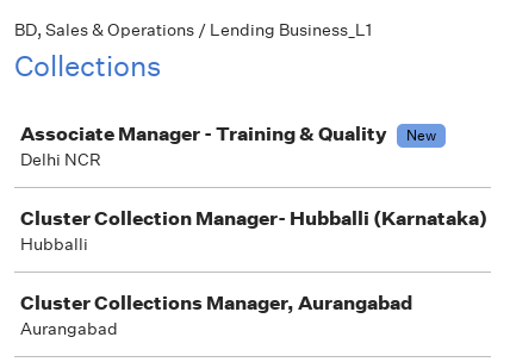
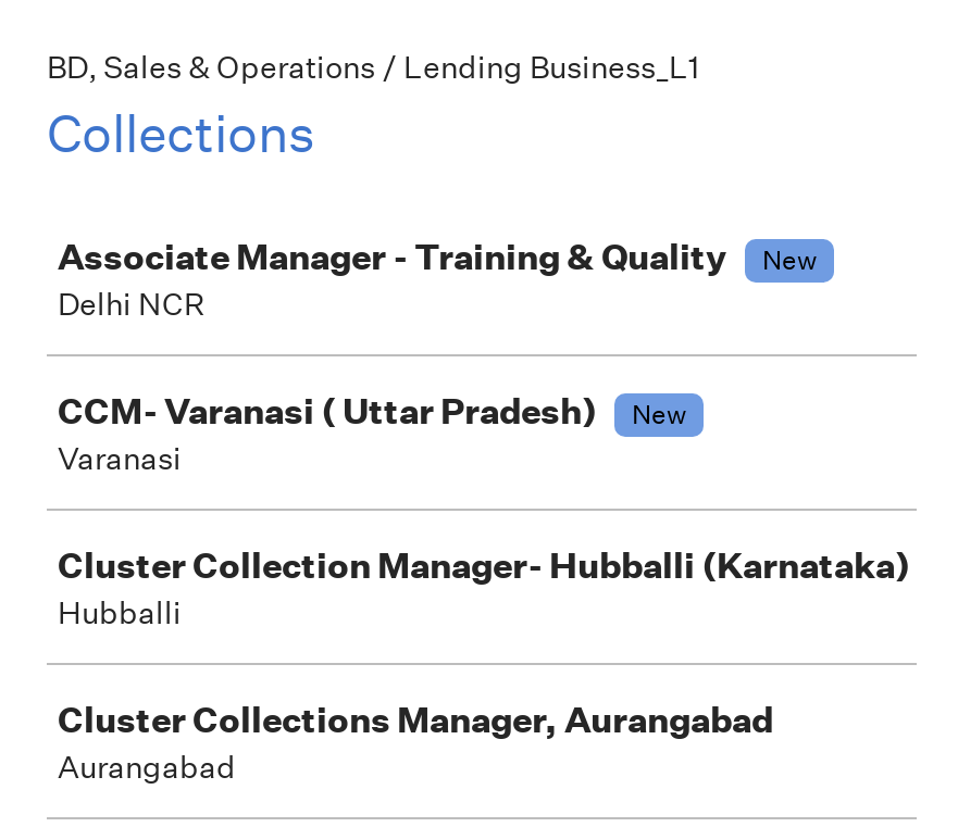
none -> [58,389,686,478] CCM- Varanasi ( Uttar Pradesh) | New | Varanasi

